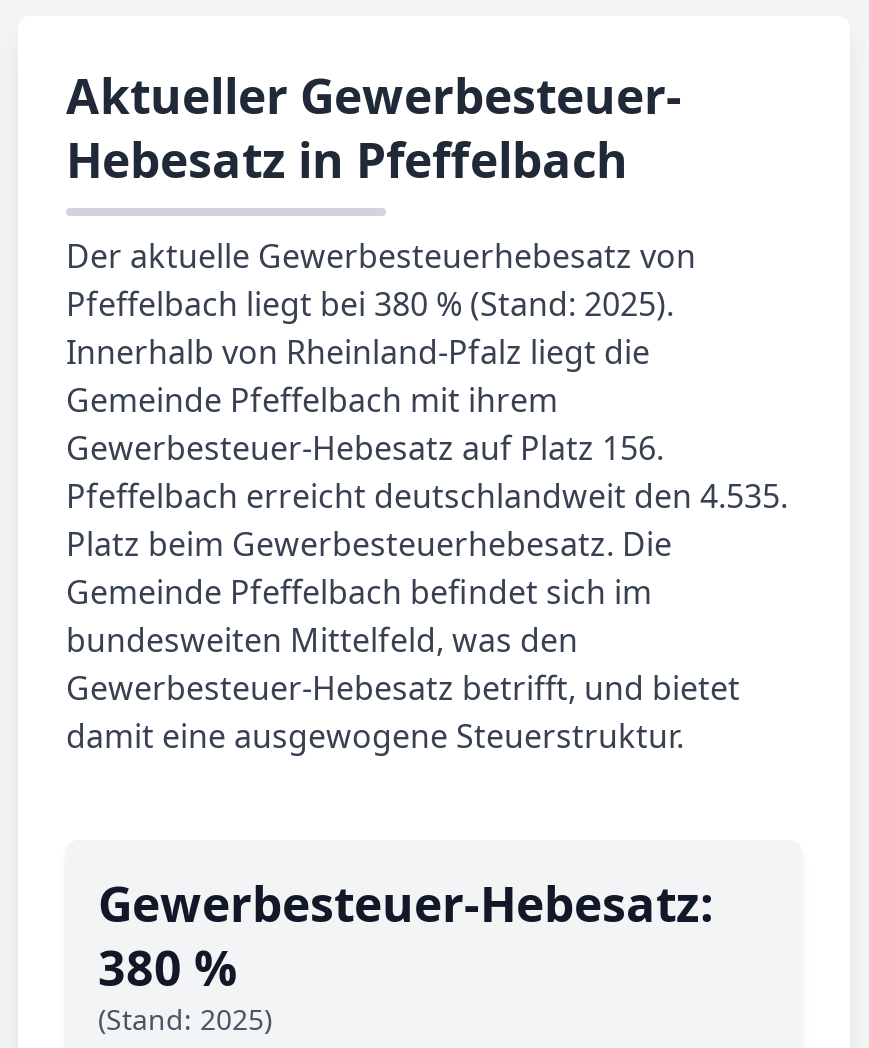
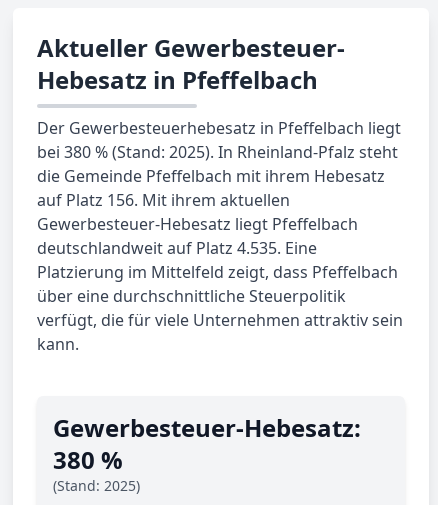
[66,233,788,757] Der aktuelle Gewerbesteuerhebesatz von | Pfeffelbach liegt bei 380 % (Stand: 2025). | Innerhalb von Rheinland-Pfalz liegt die | Gemeinde Pfeffelbach mit ihrem | Gewerbesteuer-Hebesatz auf Platz 156. | Pfeffelbach erreicht deutschlandweit den 4.535. | Platz beim Gewerbesteuerhebesatz. Die | Gemeinde Pfeffelbach befindet sich im | bundesweiten Mittelfeld, was den | Gewerbesteuer-Hebesatz betrifft, und bietet | damit eine ausgewogene Steuerstruktur. -> [37,117,403,355] Der Gewerbesteuerhebesatz in Pfeffelbach liegt | bei 380 % (Stand: 2025). In Rheinland-Pfalz steht | die Gemeinde Pfeffelbach mit ihrem Hebesatz | auf Platz 156. Mit ihrem aktuellen | Gewerbesteuer-Hebesatz liegt Pfeffelbach | deutschlandweit auf Platz 4.535. Eine | Platzierung im Mittelfeld zeigt, dass Pfeffelbach | über eine durchschnittliche Steuerpolitik | verfügt, die für viele Unternehmen attraktiv sein | kann.

